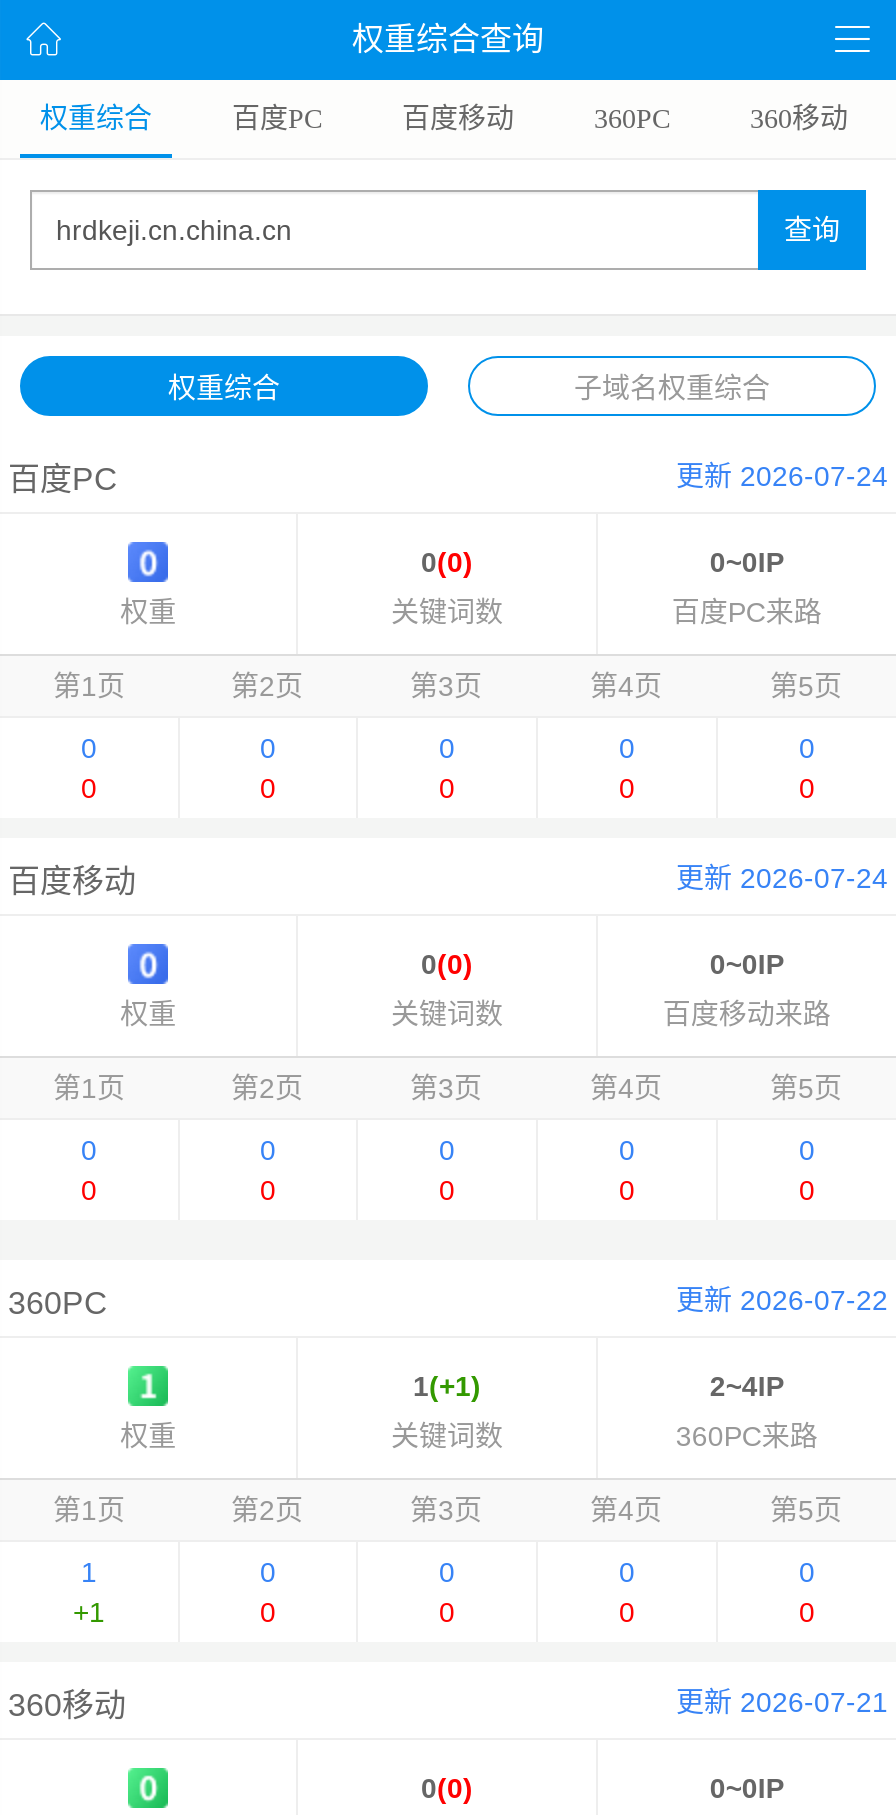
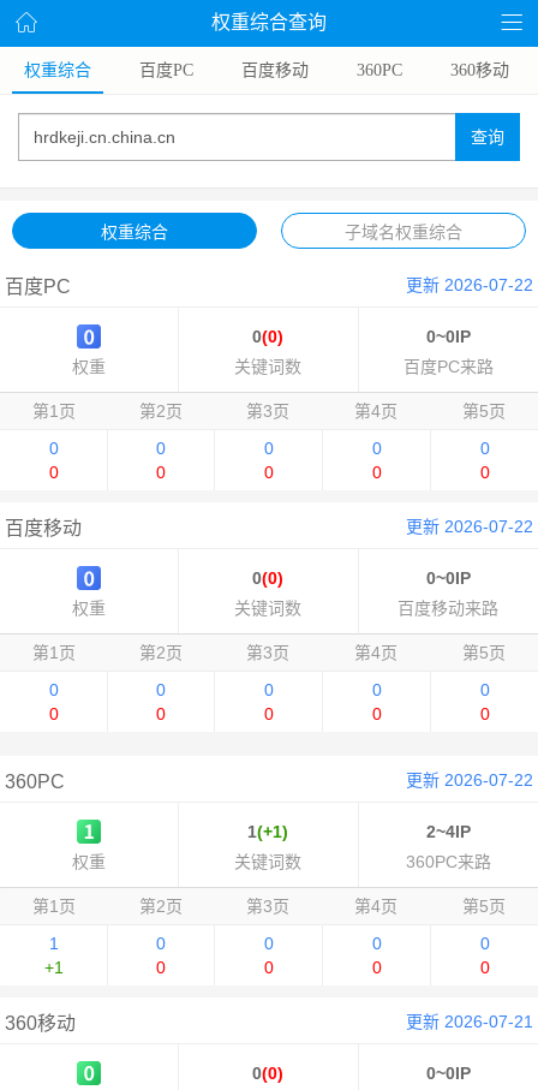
[676,461,888,493] 更新 2026-07-24 -> [406,276,533,295] 更新 2026-07-22
[676,862,888,894] 更新 2026-07-24 -> [406,517,533,536] 更新 2026-07-22

